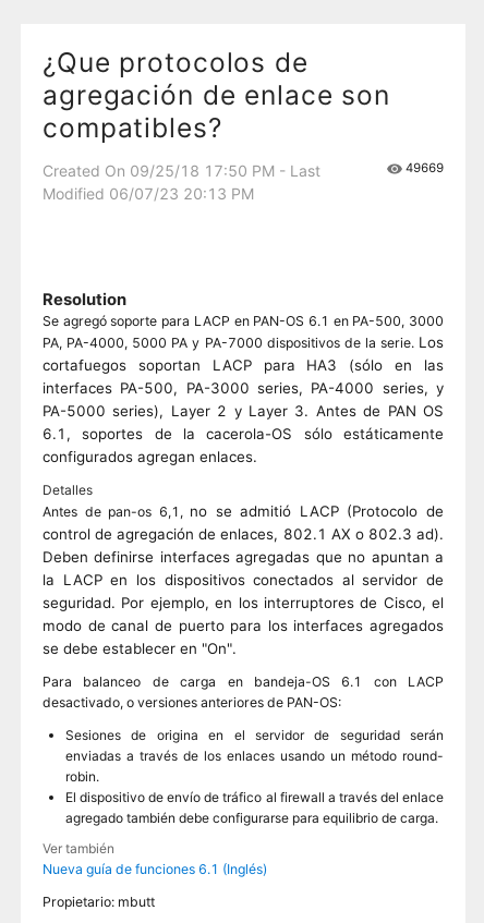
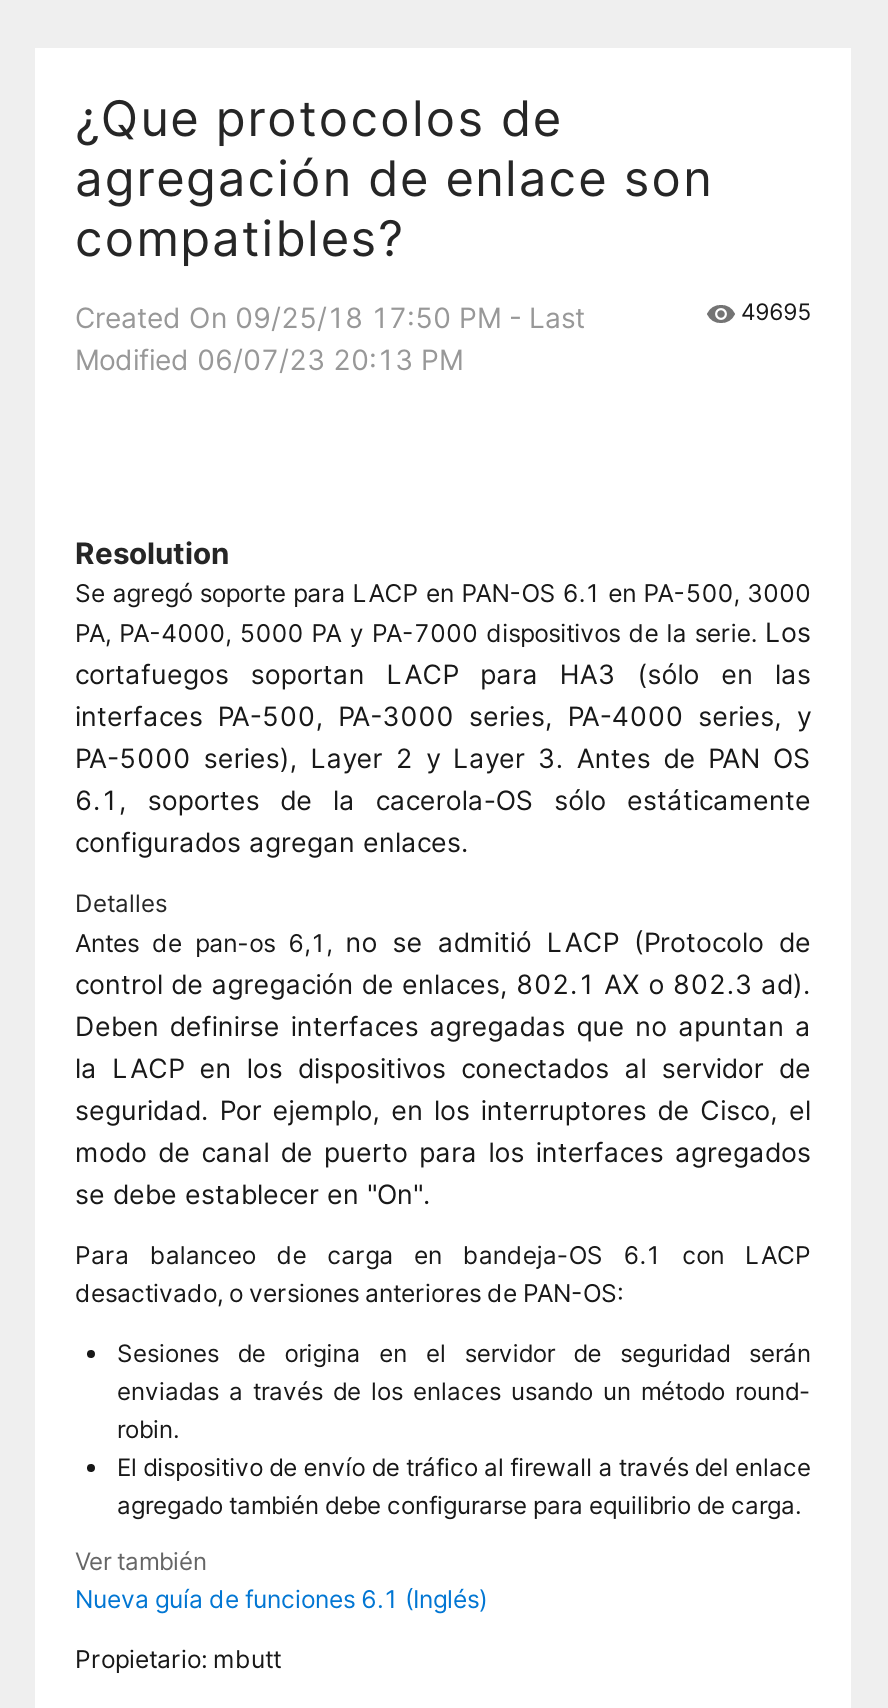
[406,160,444,175] 49669 -> [741,298,811,326] 49695

